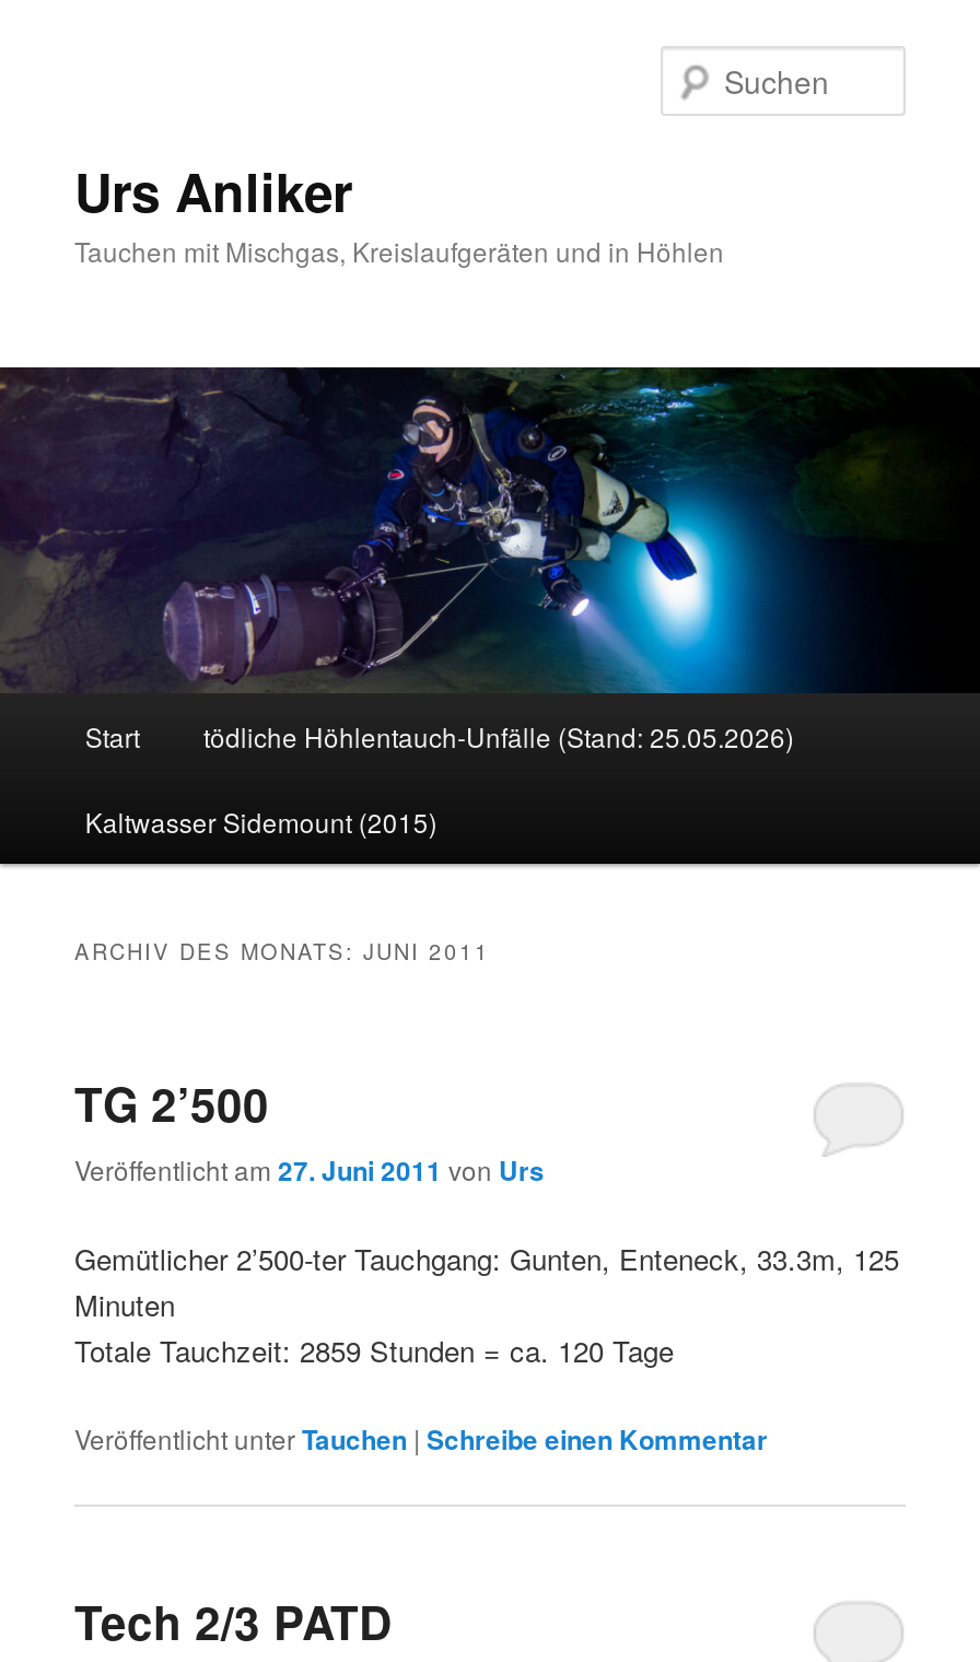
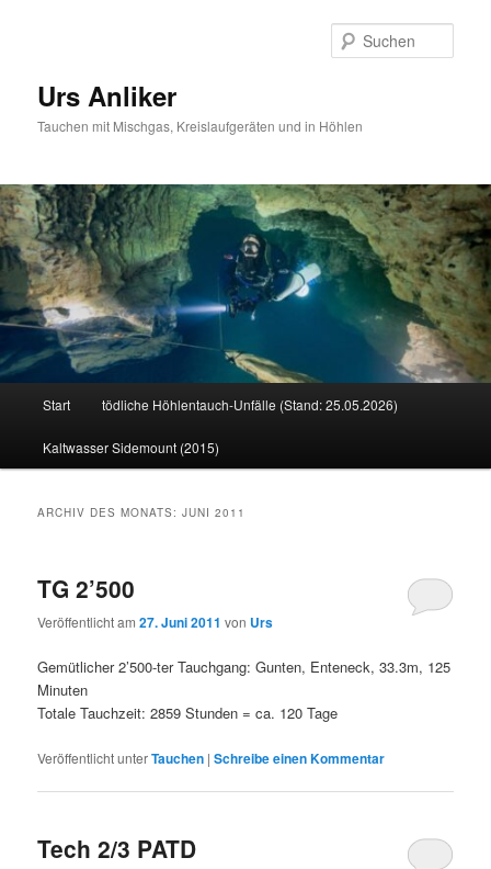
[7,365,973,693] [image] -> [3,183,488,384] [image]

